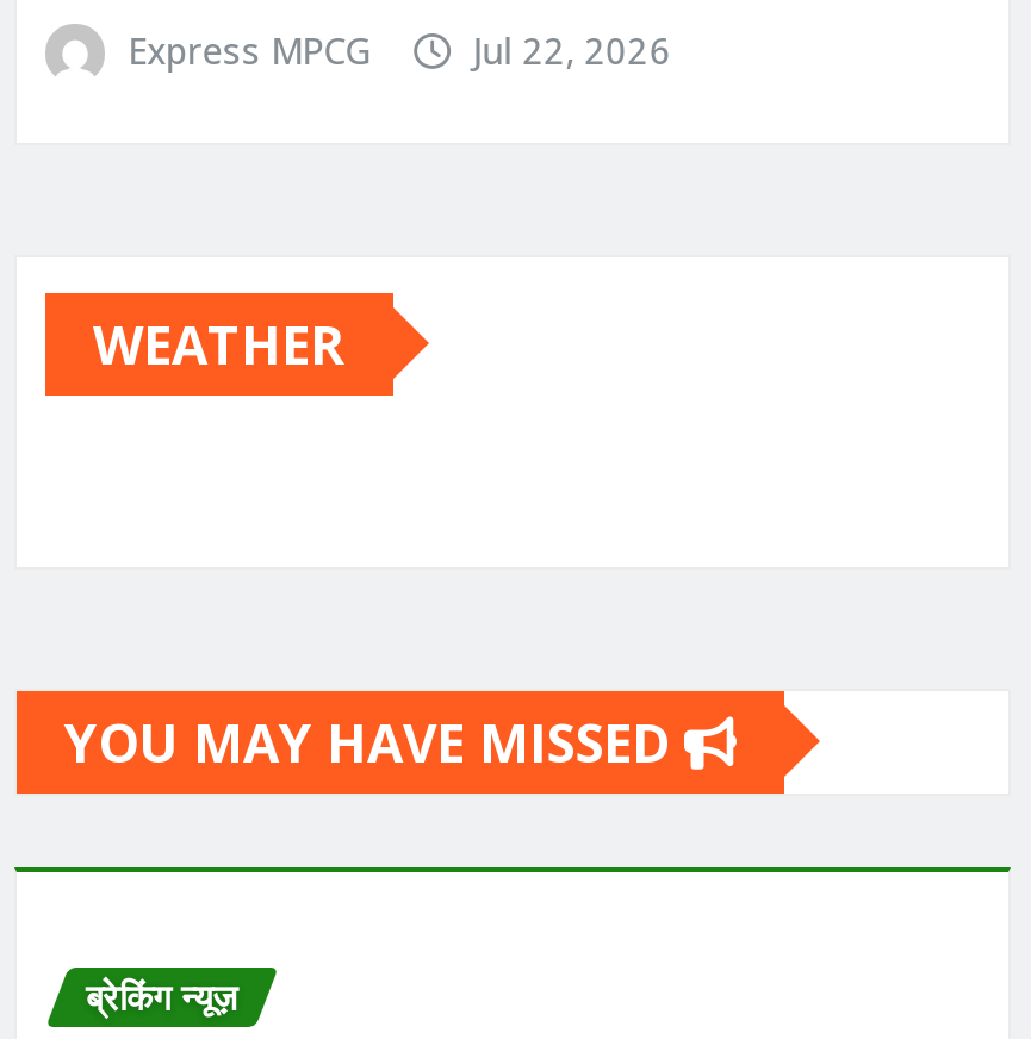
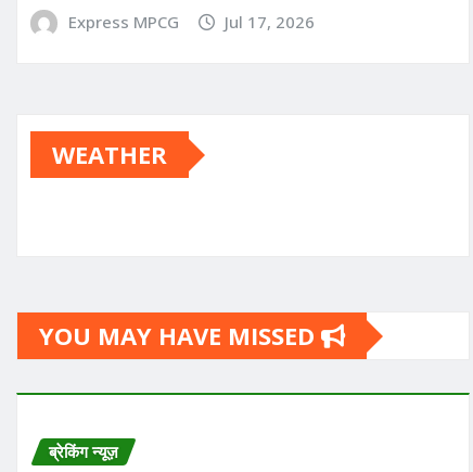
[472,27,670,75] Jul 22, 2026 -> [225,11,315,32] Jul 17, 2026

